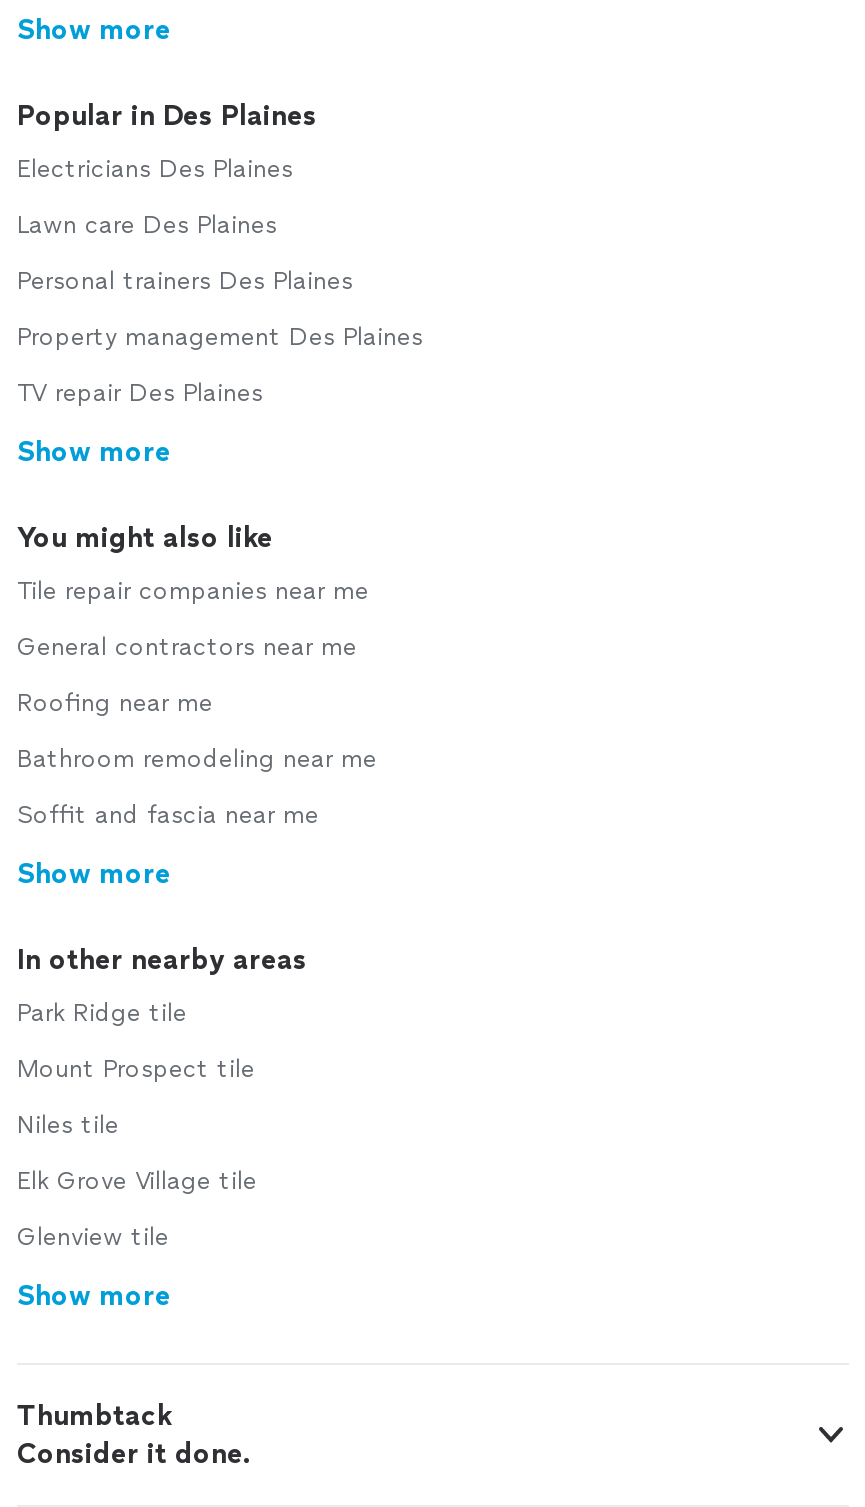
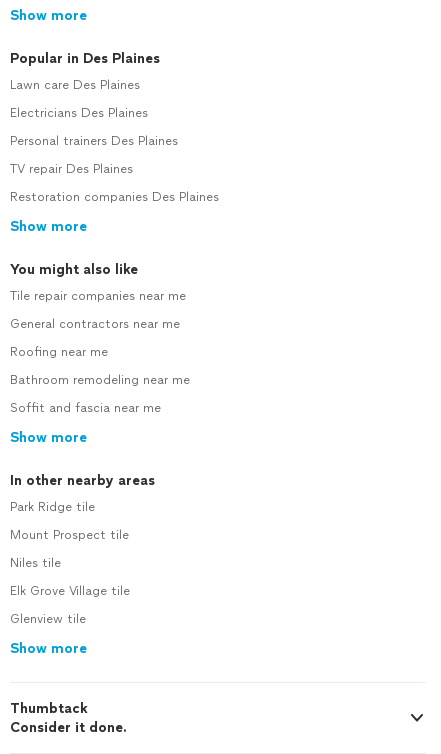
moved [17,155,293,183] -> [10,106,148,120]: Electricians Des Plaines
moved [17,211,277,239] -> [10,78,140,92]: Lawn care Des Plaines
[17,323,423,351] Property management Des Plaines -> none
moved [17,379,263,407] -> [10,162,133,176]: TV repair Des Plaines
none -> [10,190,219,204] Restoration companies Des Plaines

